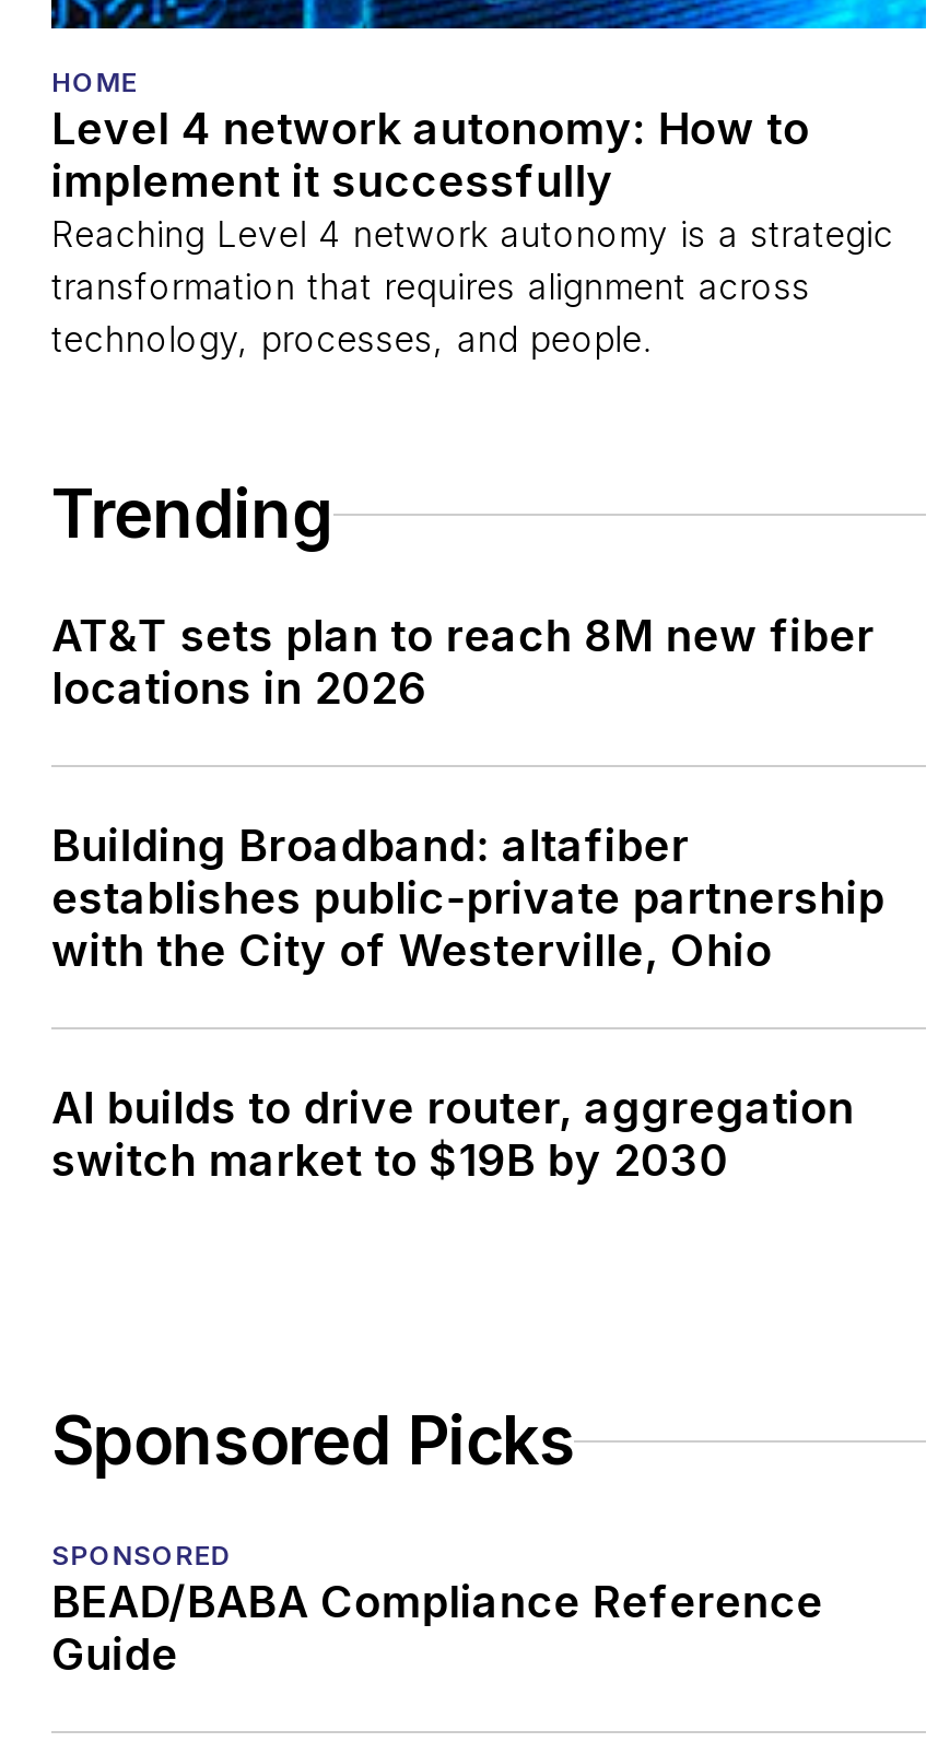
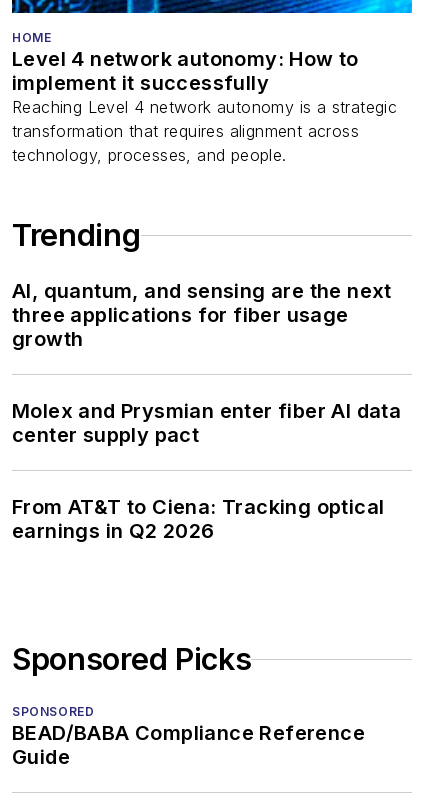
[51,610,874,715] AT&T sets plan to reach 8M new fiber | locations in 2026 -> [12,279,392,351] AI, quantum, and sensing are the next | three applications for fiber usage | growth
[51,820,885,977] Building Broadband: altafiber | establishes public-private partnership | with the City of Westerville, Ohio -> [12,399,401,447] Molex and Prysmian enter fiber AI data | center supply pact
[51,1082,854,1187] AI builds to drive router, aggregation | switch market to $19B by 2030 -> [12,495,384,543] From AT&T to Ciena: Tracking optical | earnings in Q2 2026

